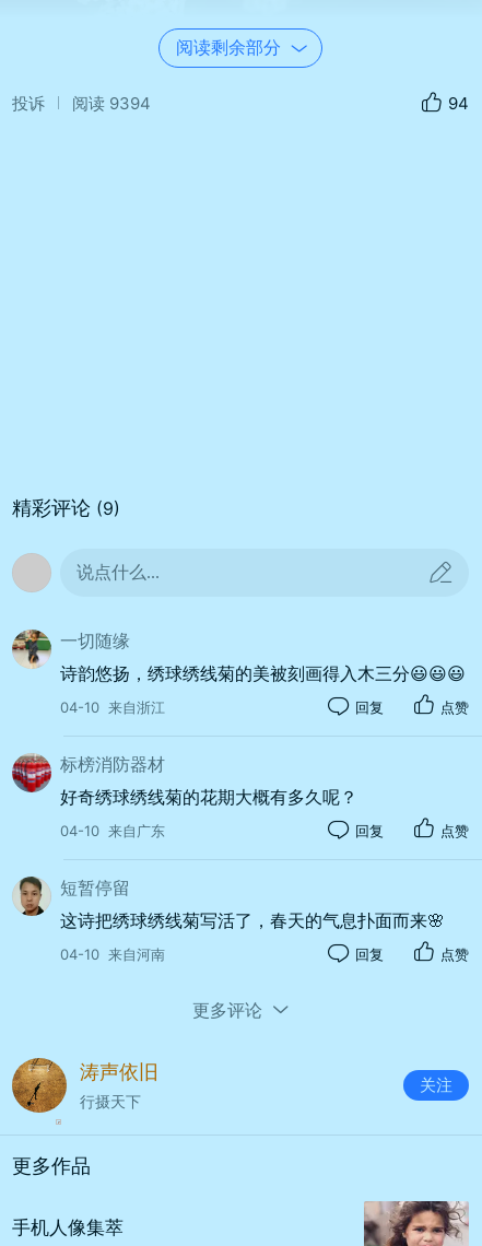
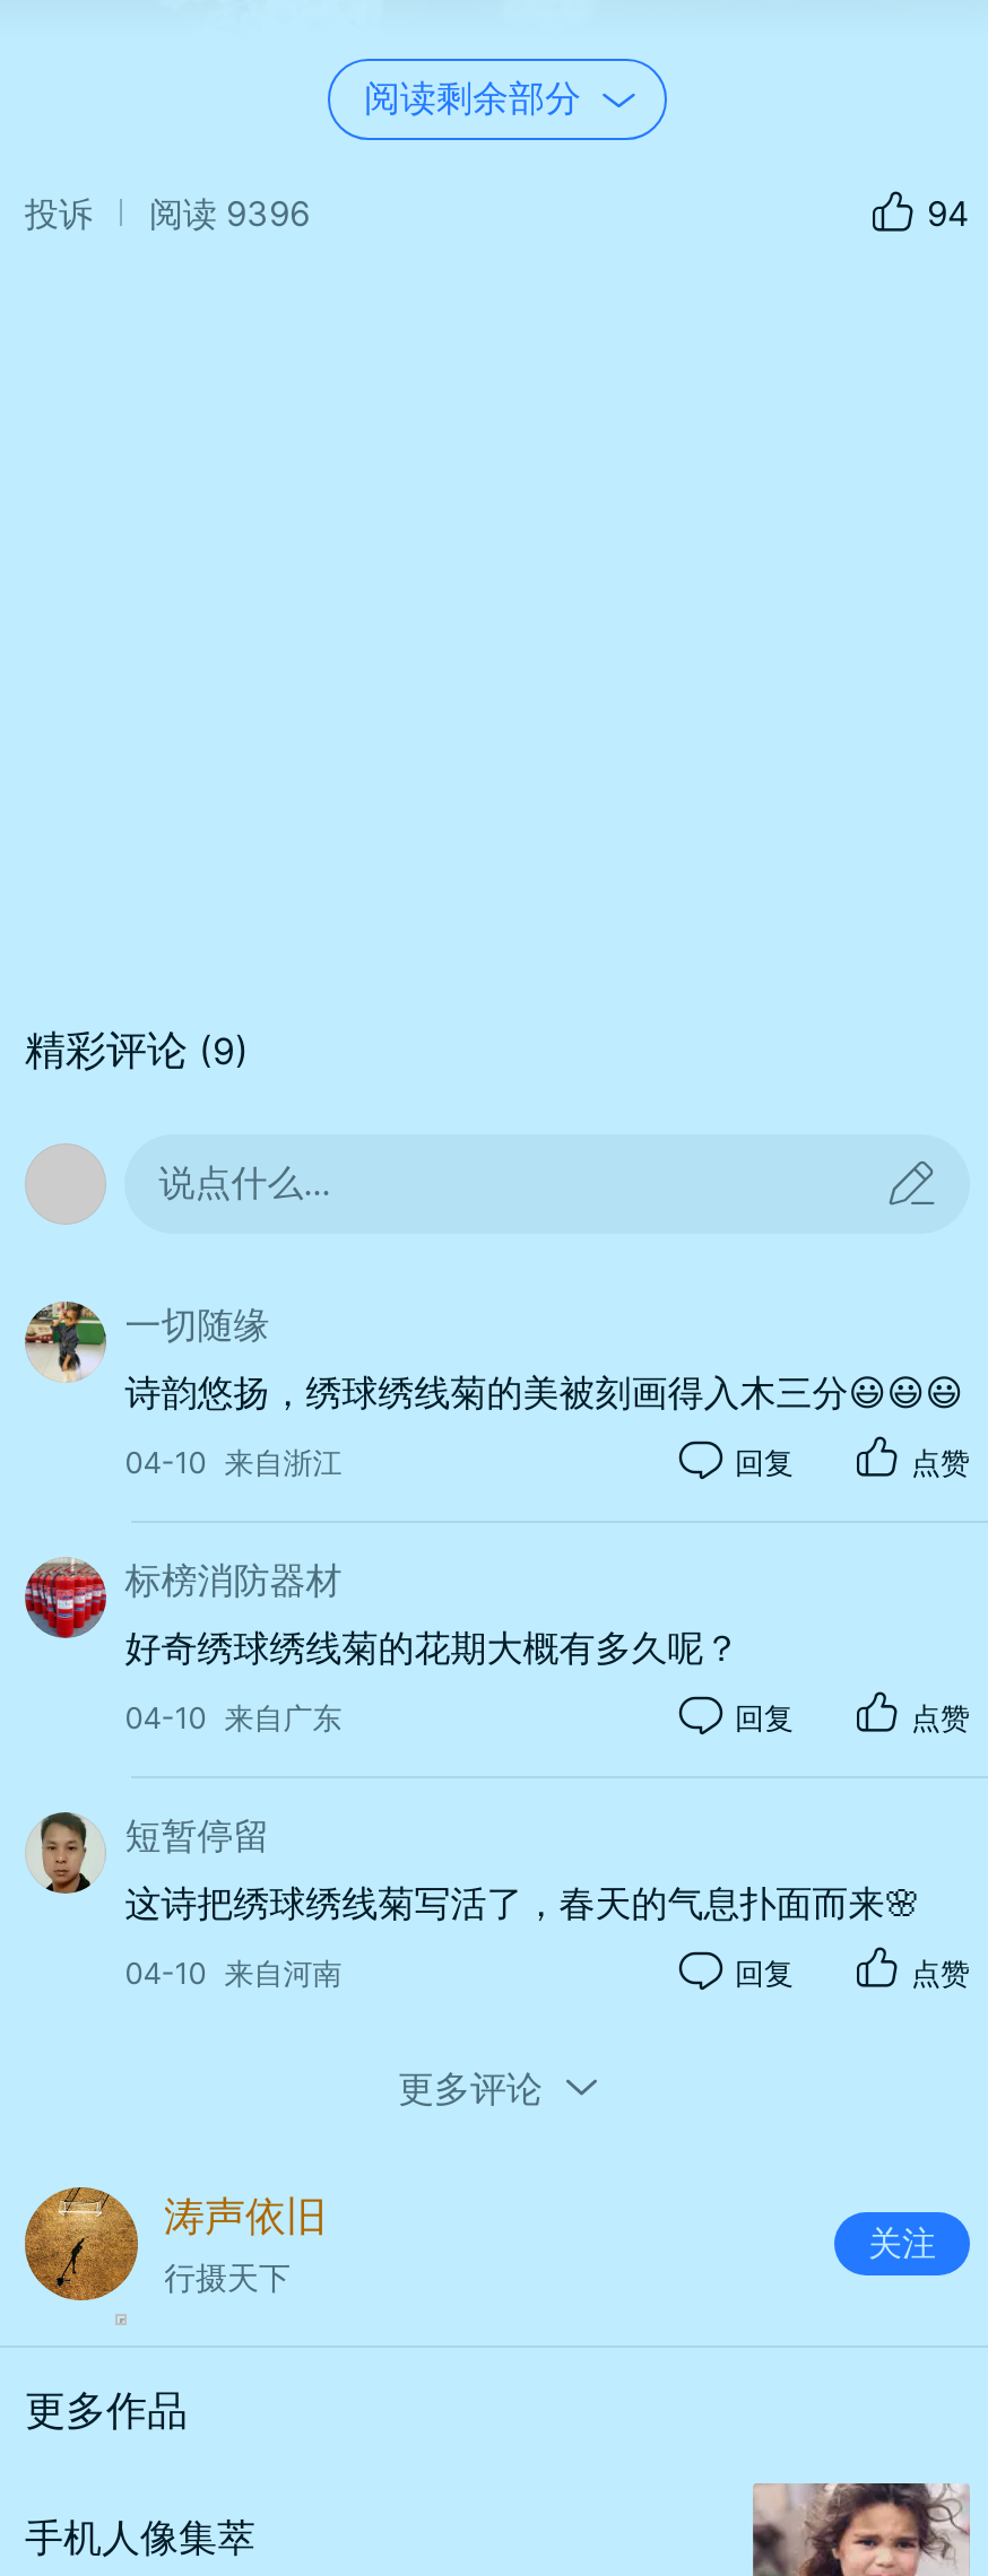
[12,92,151,113] 投诉 阅读 9394 -> [25,191,310,234] 投诉 阅读 9396

